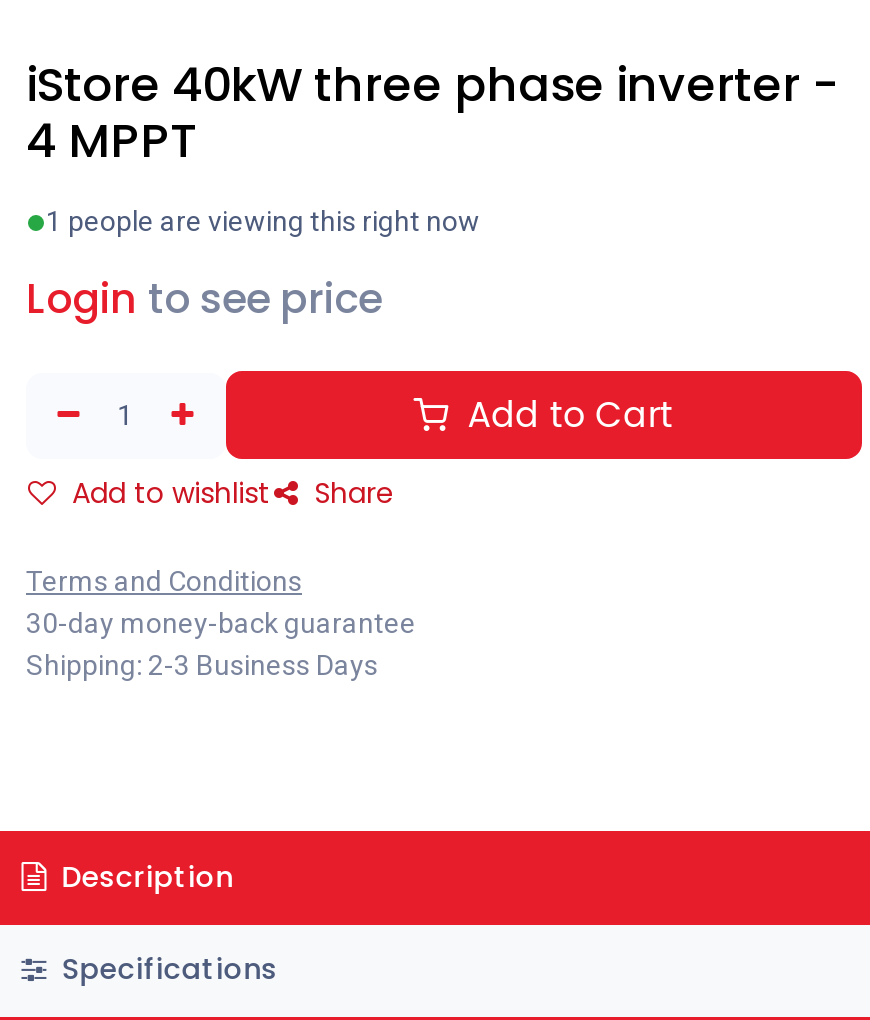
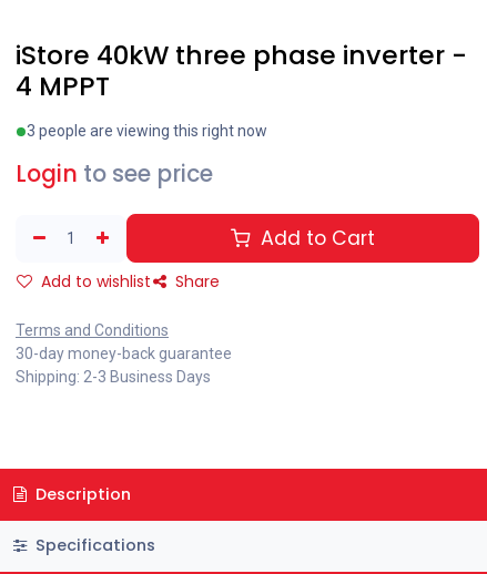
[46,205,480,237] 1 people are viewing this right now -> [27,122,267,140] 3 people are viewing this right now

